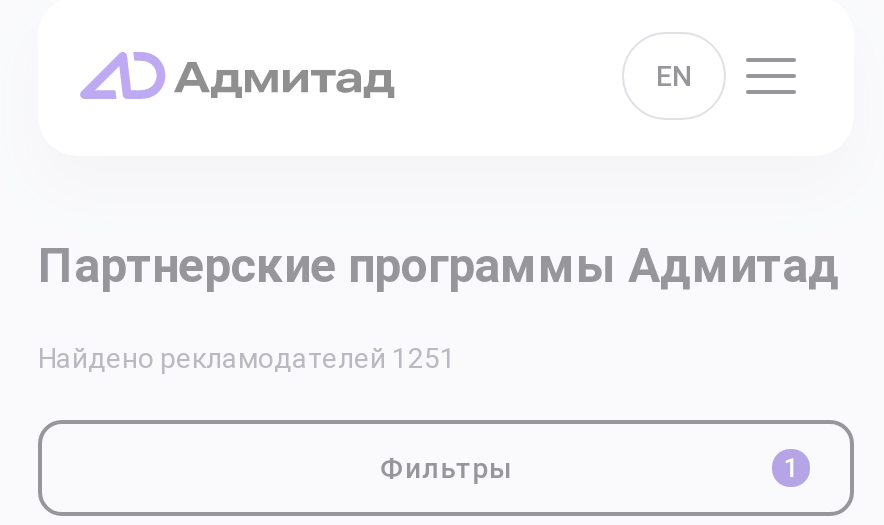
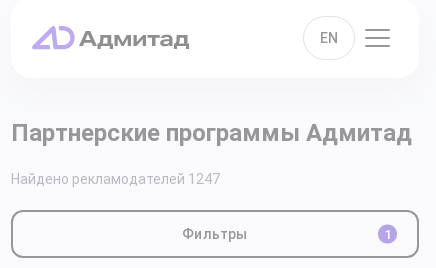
[38,342,456,374] Найдено рекламодателей 1251 -> [11,171,220,187] Найдено рекламодателей 1247

